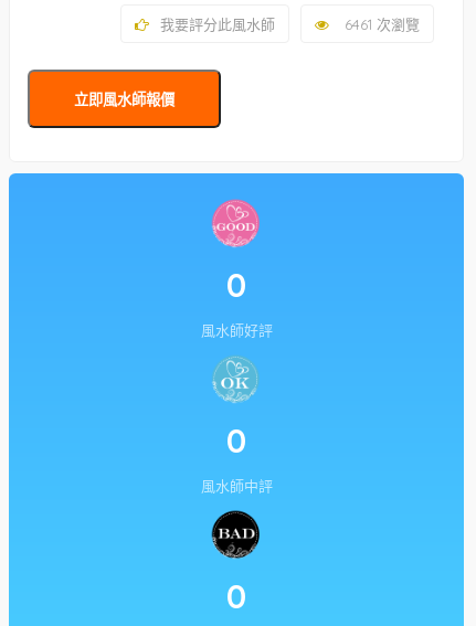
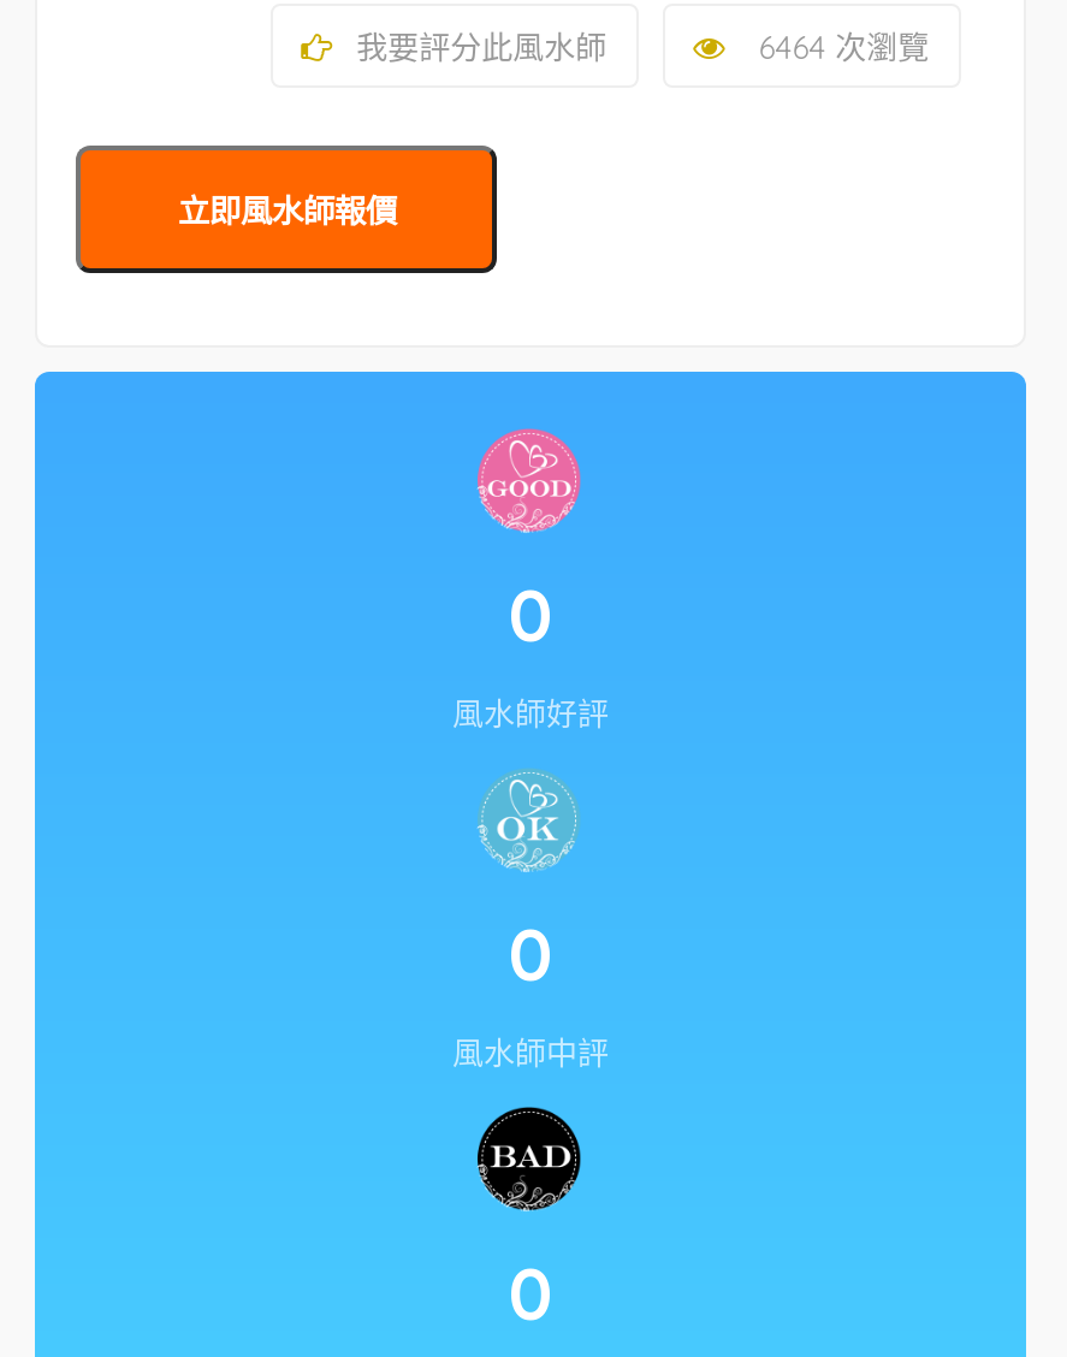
[340,15,419,33] 6461 次瀏覽 -> [749,28,929,66] 6464 次瀏覽

